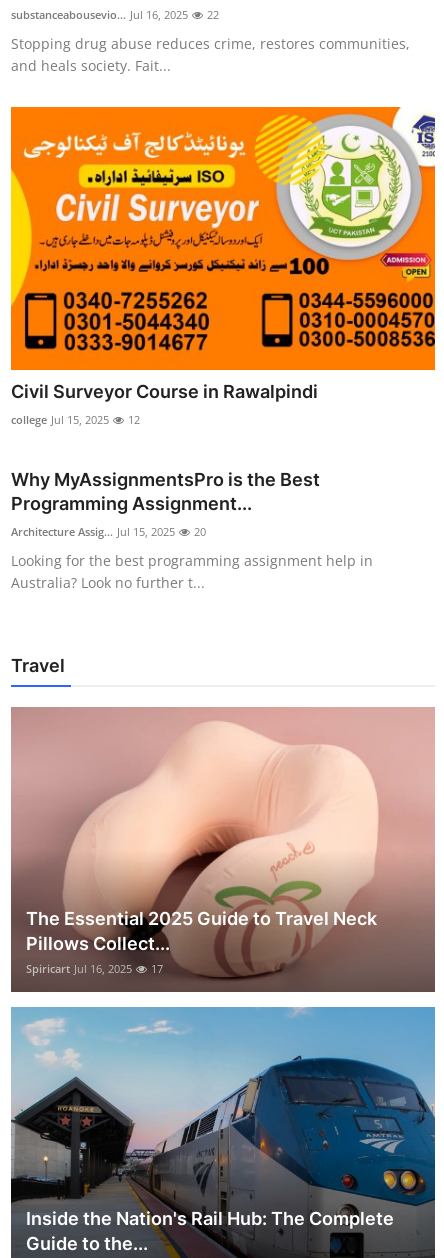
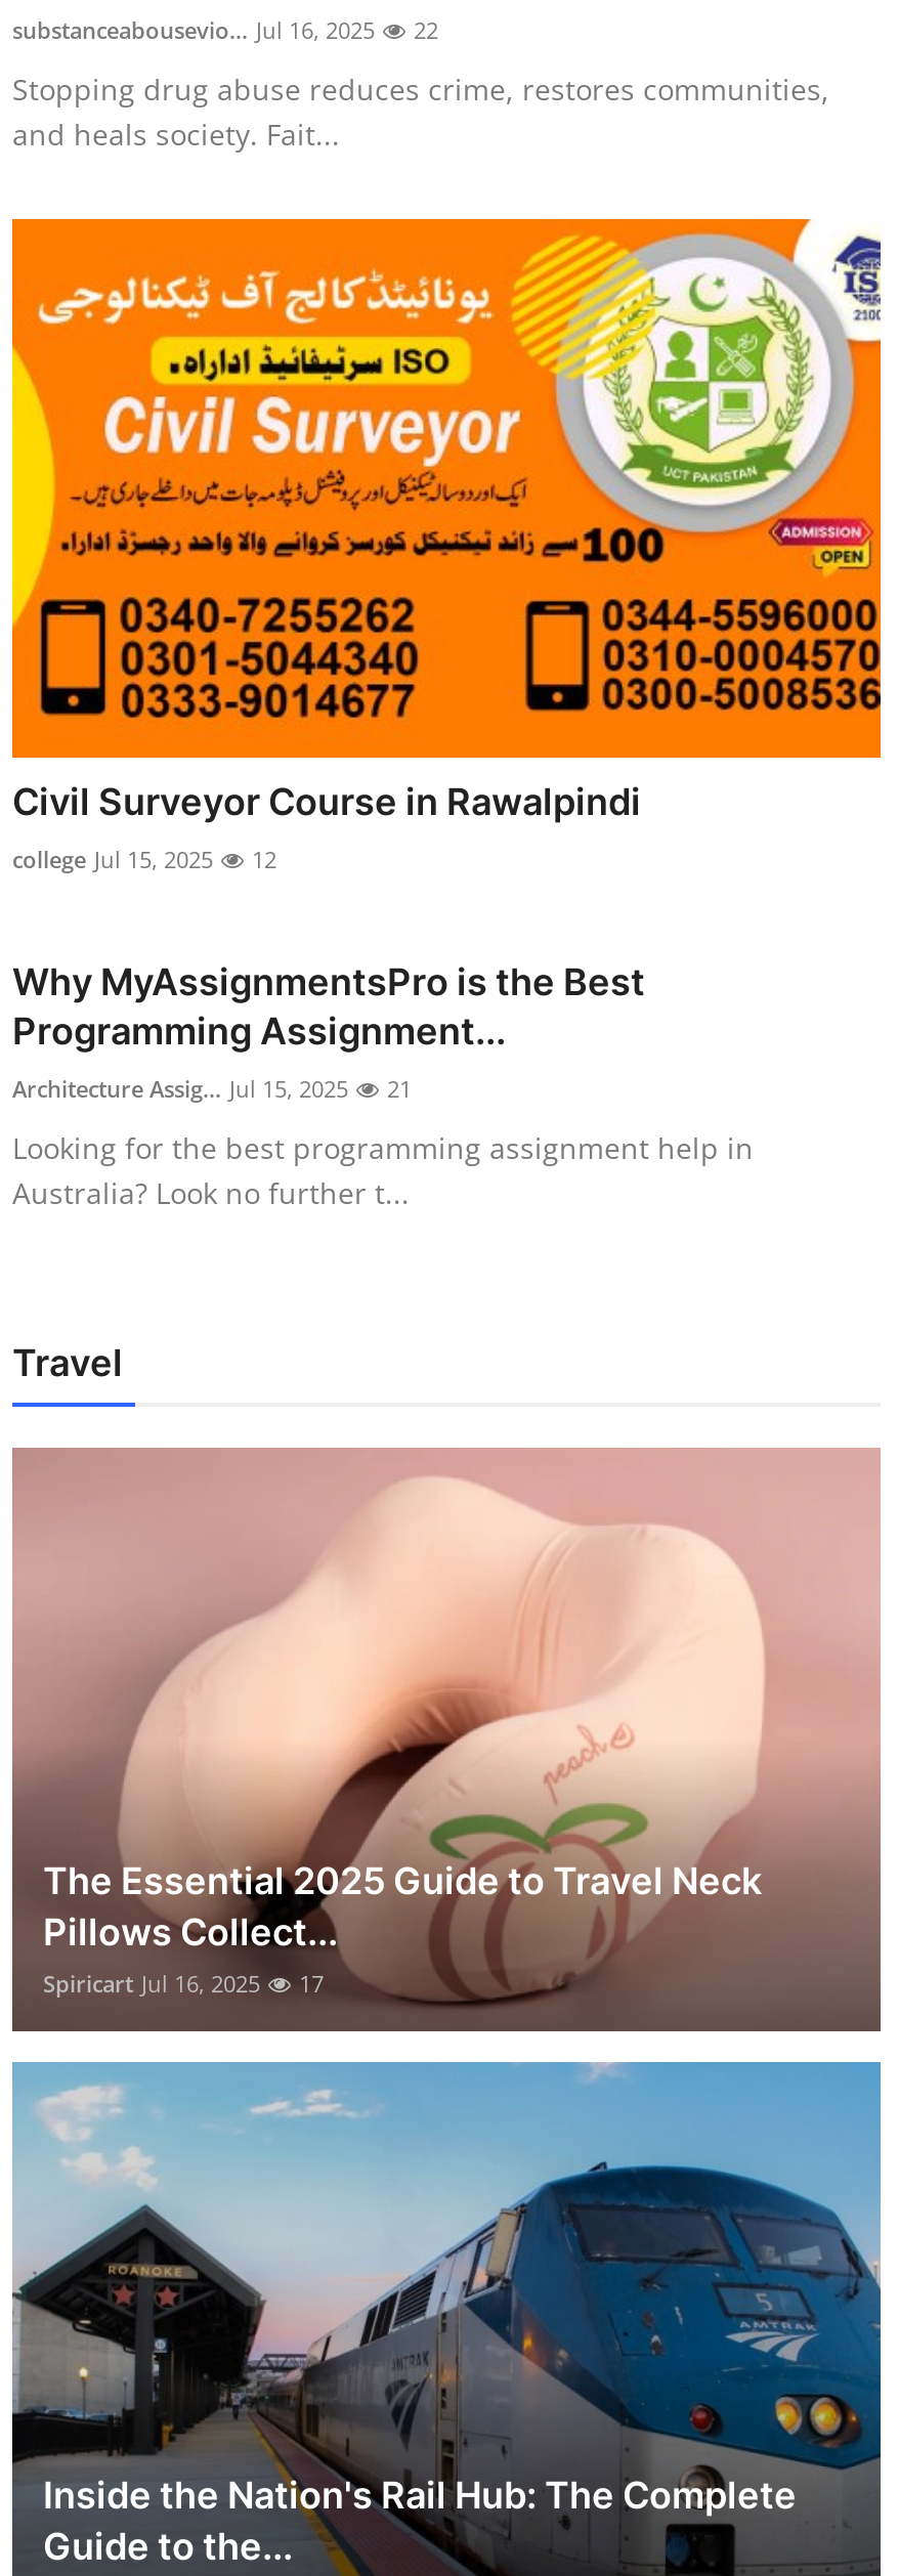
[11,524,206,539] Architecture Assig... Jul 15, 2025 20 -> [12,1073,412,1104] Architecture Assig... Jul 15, 2025 21

